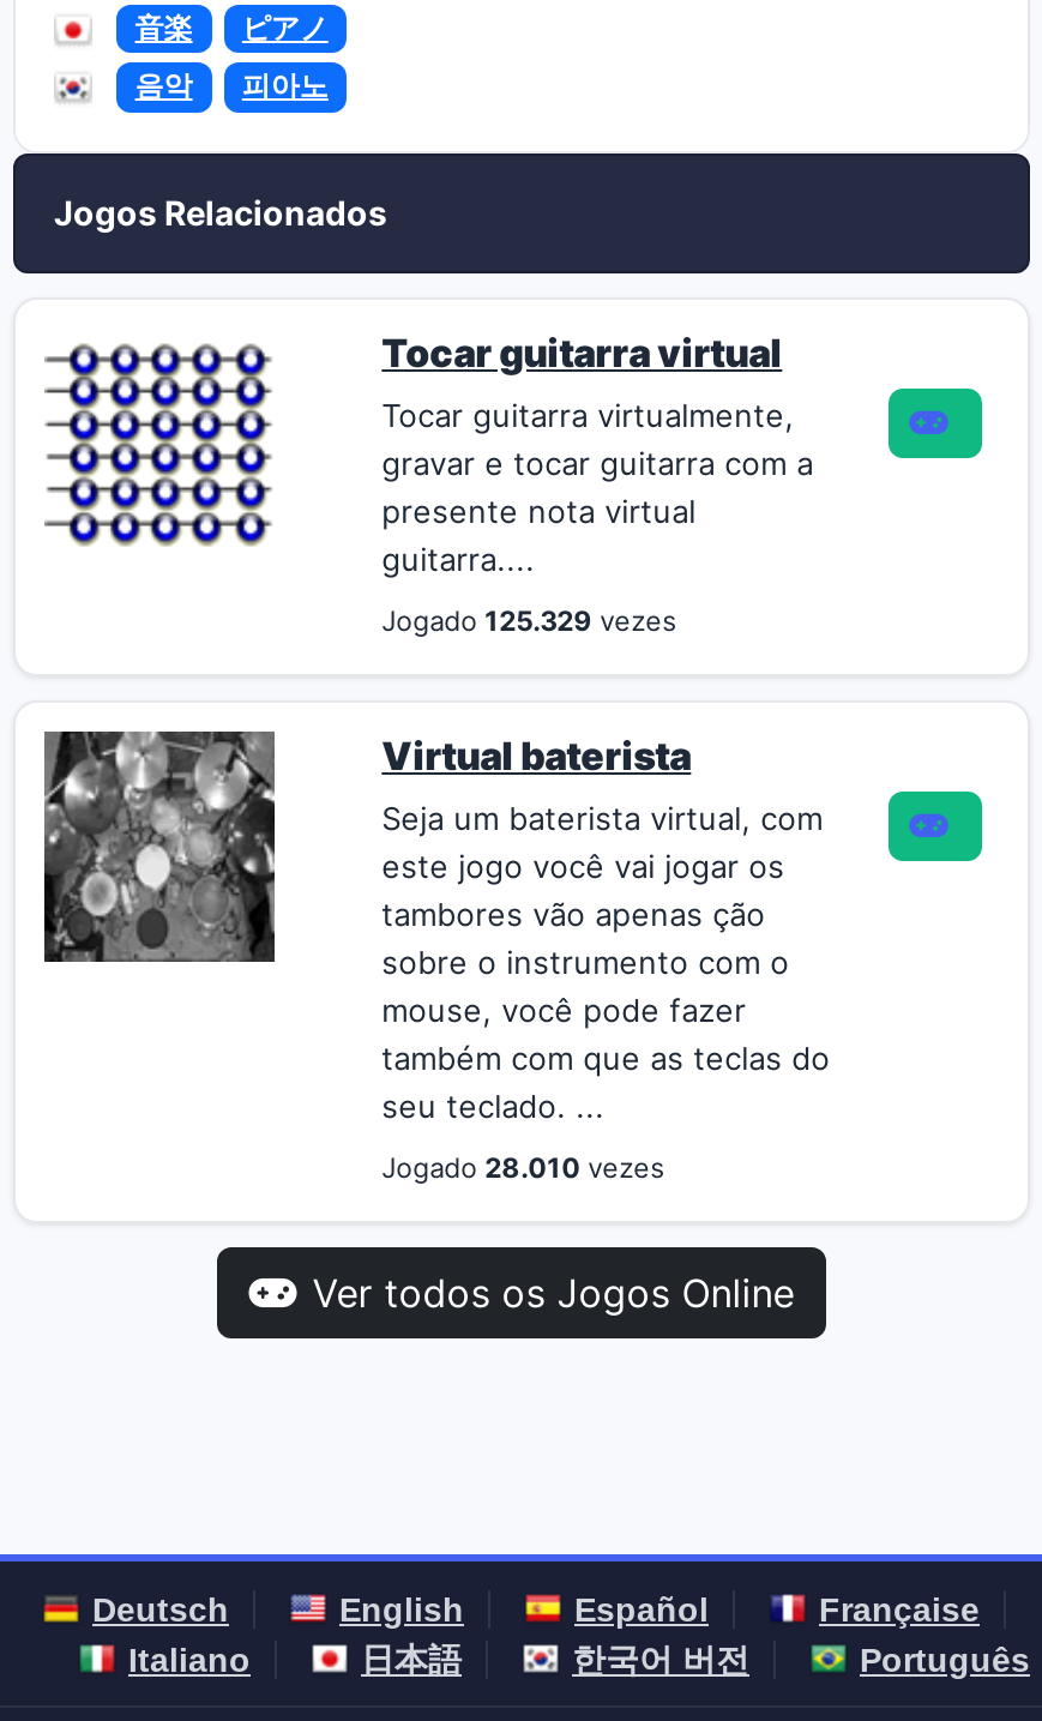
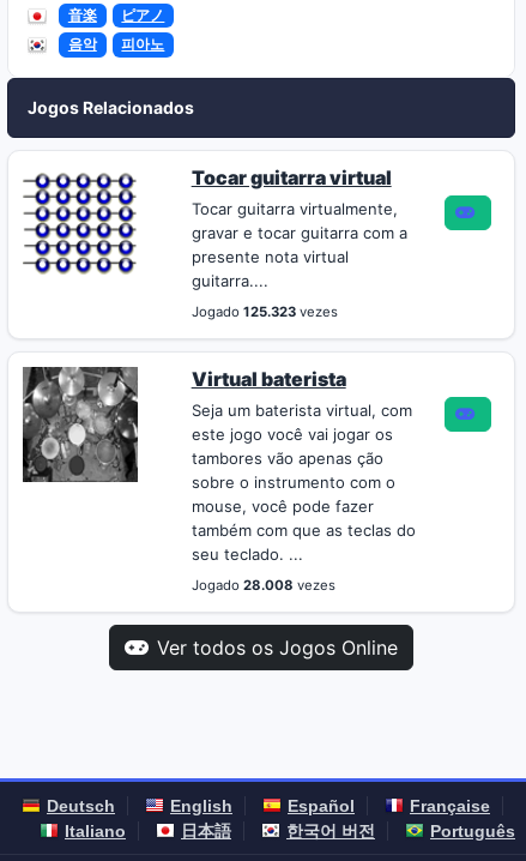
[382,603,677,637] Jogado 125.329 vezes -> [191,303,338,320] Jogado 125.323 vezes
[382,1150,665,1184] Jogado 28.010 vezes -> [191,576,335,593] Jogado 28.008 vezes

